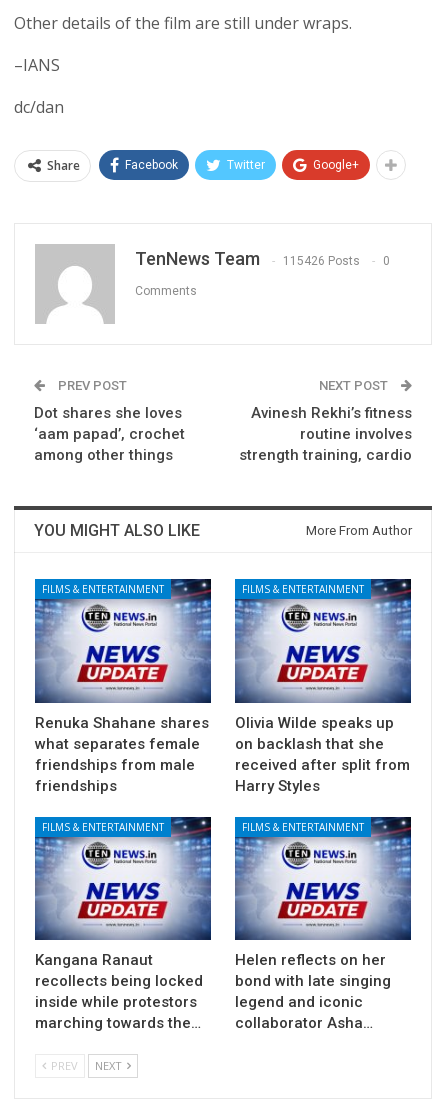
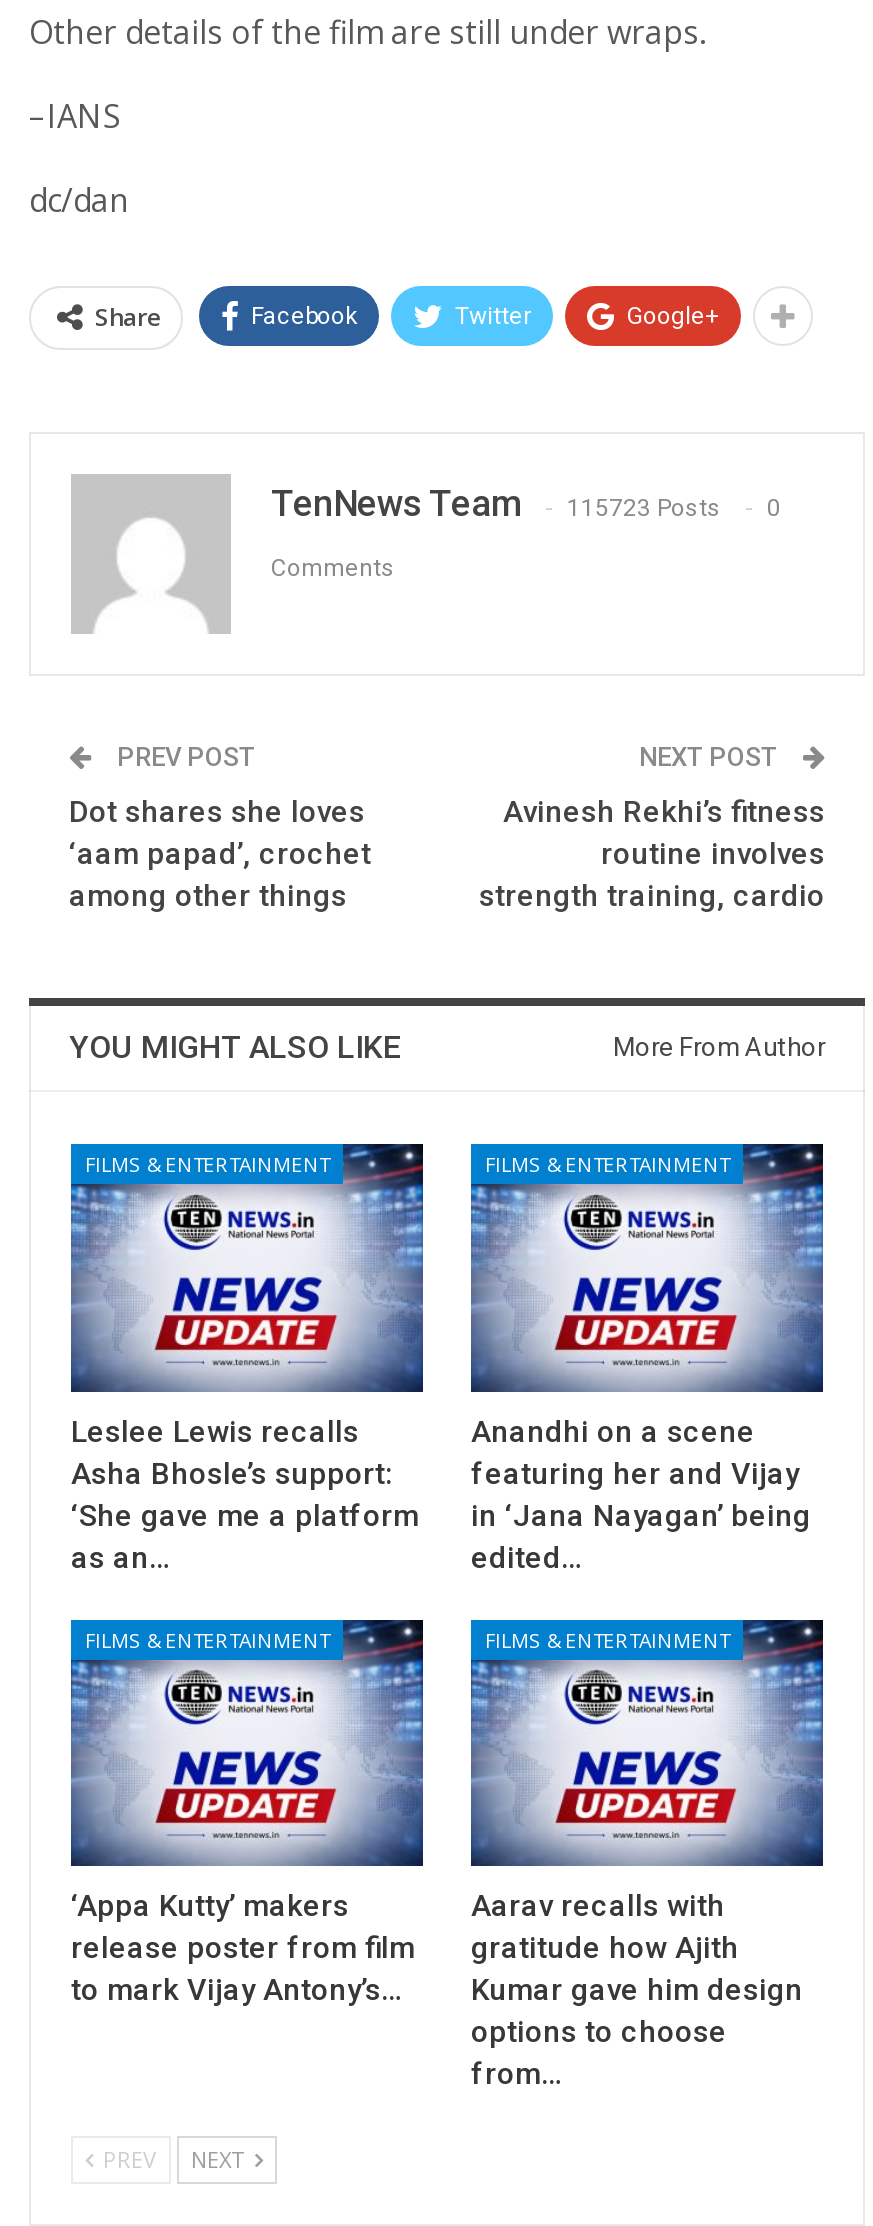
[135,248,390,269] TenNews Team 115426 Posts 0 -> [271,483,781,525] TenNews Team 115723 Posts 0
[35,713,209,794] Renuka Shahane shares | what separates female | friendships from male | friendships -> [71,1413,419,1575] Leslee Lewis recalls | Asha Bhosle’s support: | ‘She gave me a platform | as an…
[235,713,410,794] Olivia Wilde speaks up | on backlash that she | received after split from | Harry Styles -> [471,1413,811,1575] Anandhi on a scene | featuring her and Vijay | in ‘Jana Nayagan’ being | edited…
[35,951,203,1032] Kangana Ranaut | recollects being locked | inside while protestors | marching towards the… -> [71,1887,415,2007] ‘Appa Kutty’ makers | release poster from film | to mark Vijay Antony’s…
[235,951,391,1032] Helen reflects on her | bond with late singing | legend and iconic | collaborator Asha… -> [471,1887,803,2091] Aarav recalls with | gratitude how Ajith | Kumar gave him design | options to choose | from…

